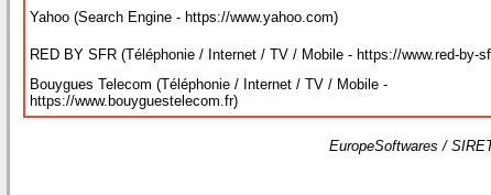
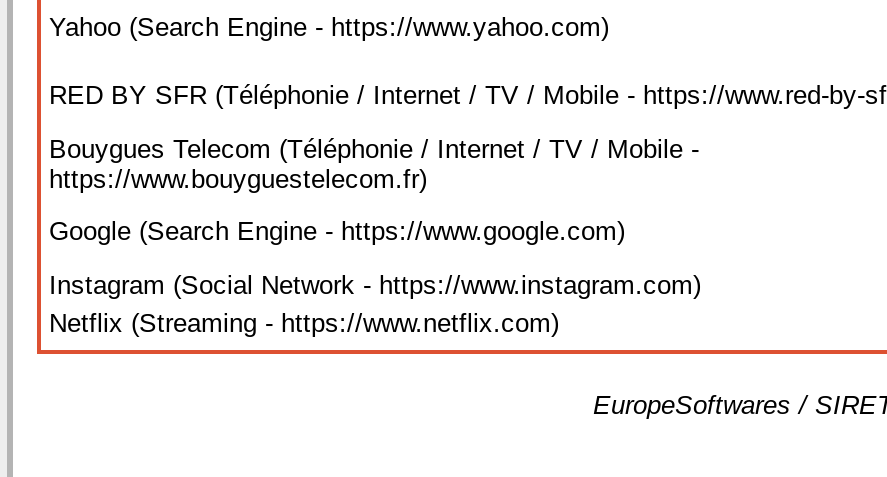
none -> [49,216,701,338] Google (Search Engine - https://www.google.com) | Instagram (Social Network - https://www.instagram.com) | Netflix (Streaming - https://www.netflix.com)

